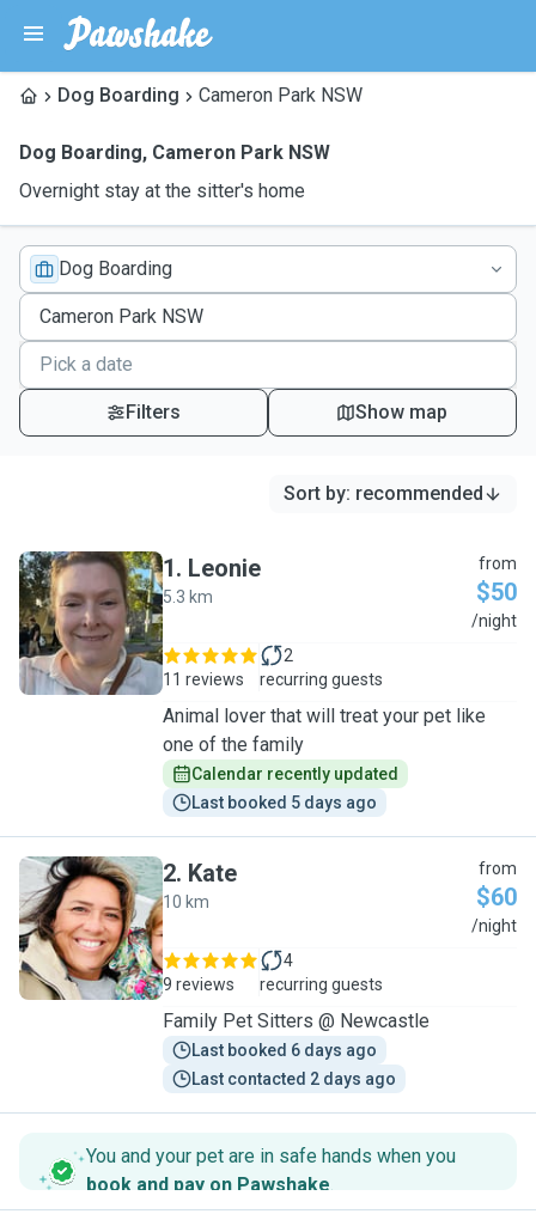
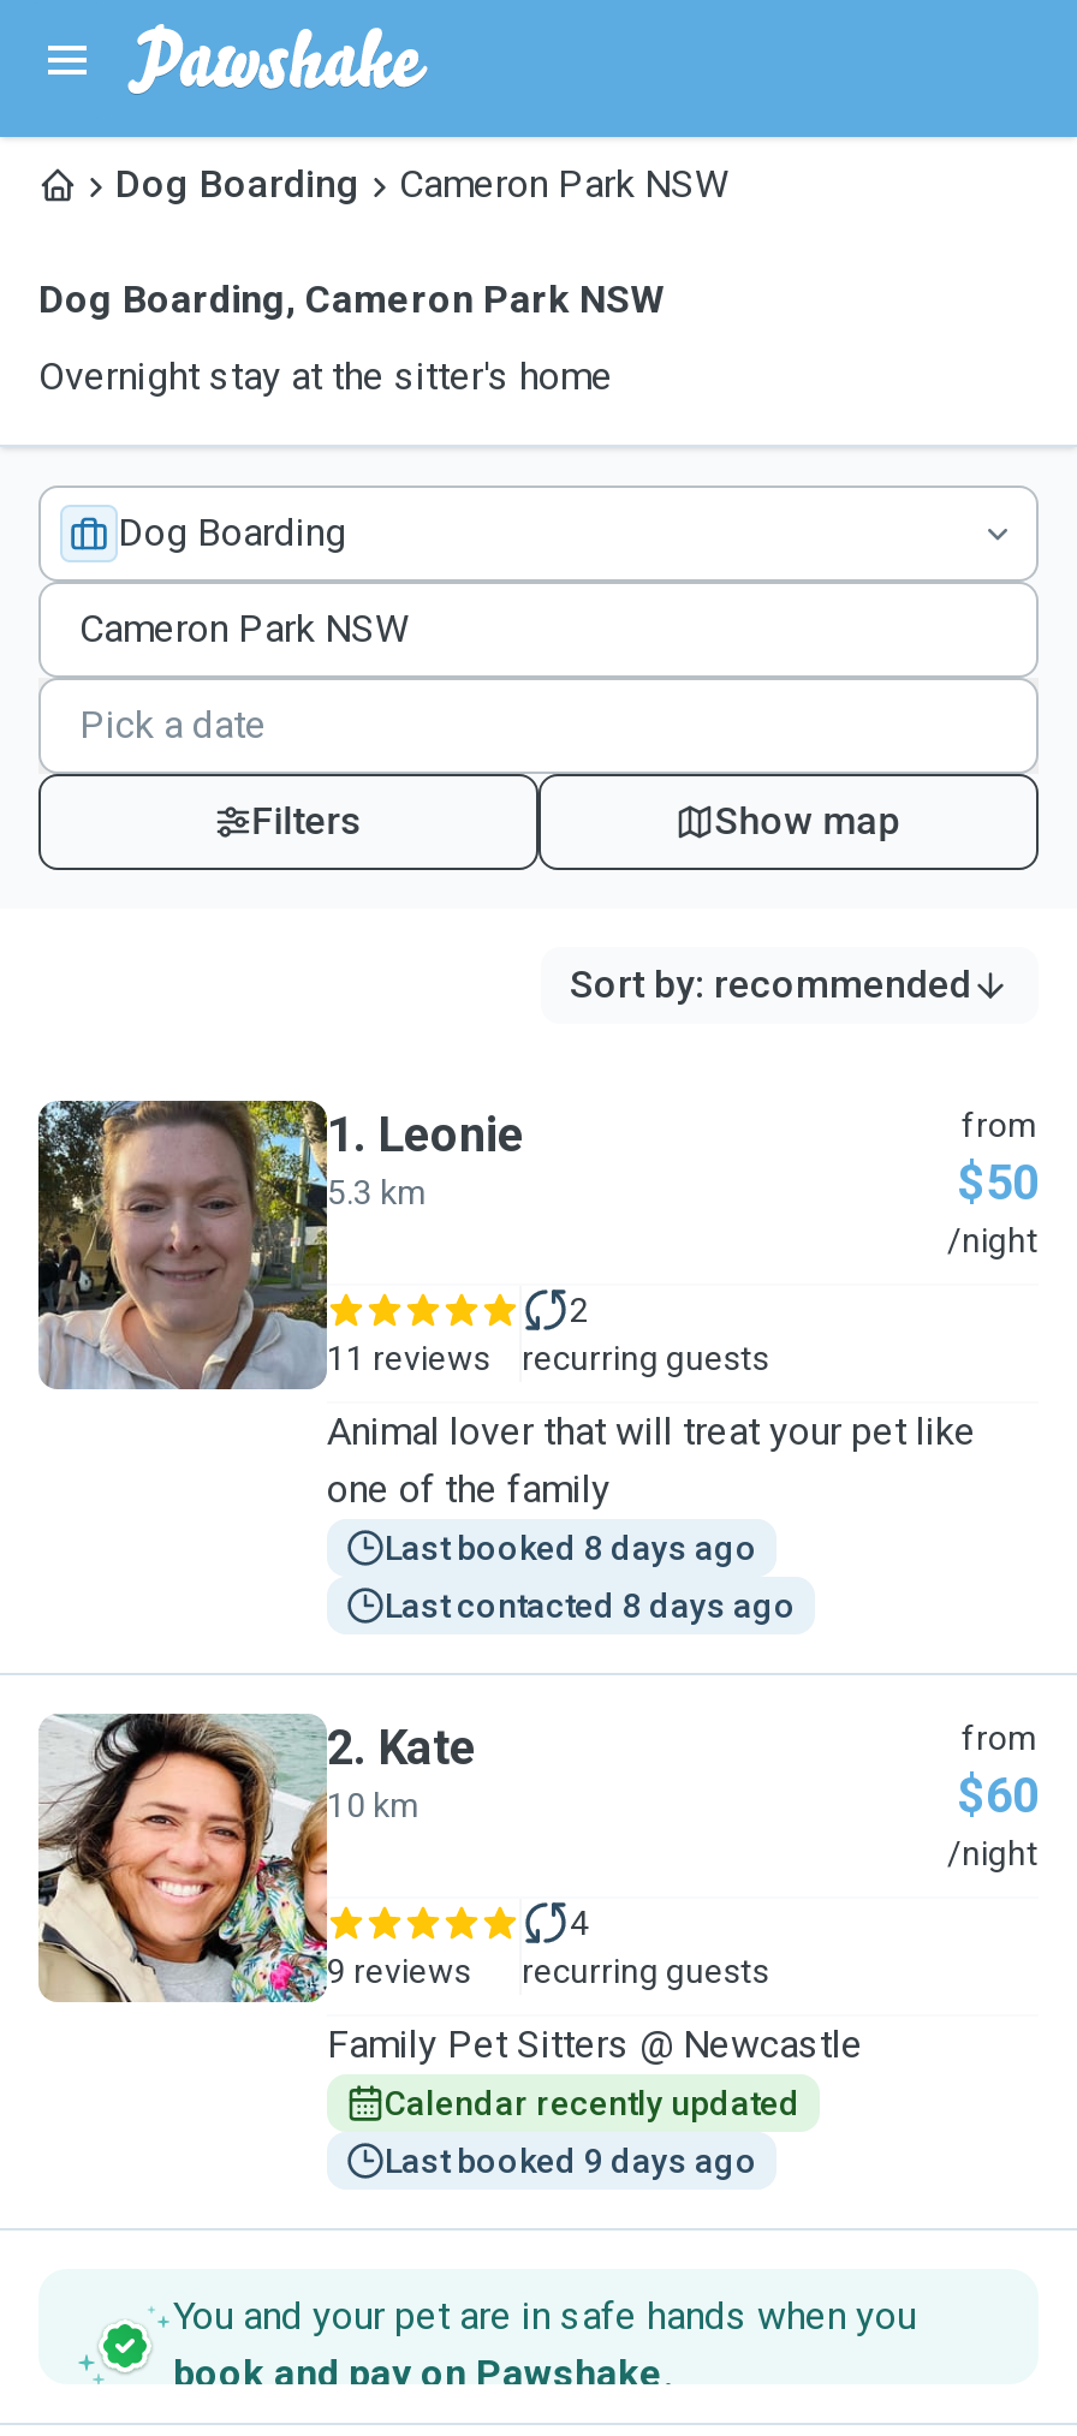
none -> [385,1529,757,1567] Last booked 8 days ago
moved [191,764,398,783] -> [385,2084,801,2122]: Calendar recently updated
[191,793,377,812] Last booked 5 days ago -> [385,1586,796,1625] Last contacted 8 days ago
[191,1041,377,1060] Last booked 6 days ago -> none
[191,1069,396,1088] Last contacted 2 days ago -> [385,2142,757,2180] Last booked 9 days ago

